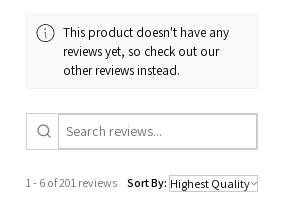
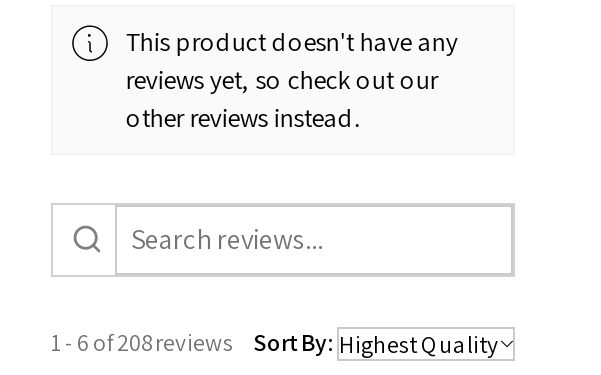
[26,175,167,190] 1 - 6 of 201 reviews Sort By: -> [51,327,333,357] 1 - 6 of 208 reviews Sort By:

